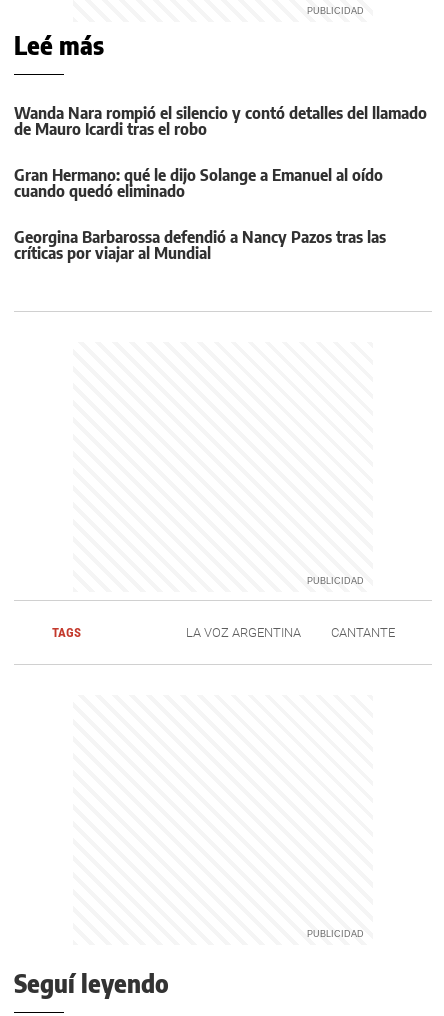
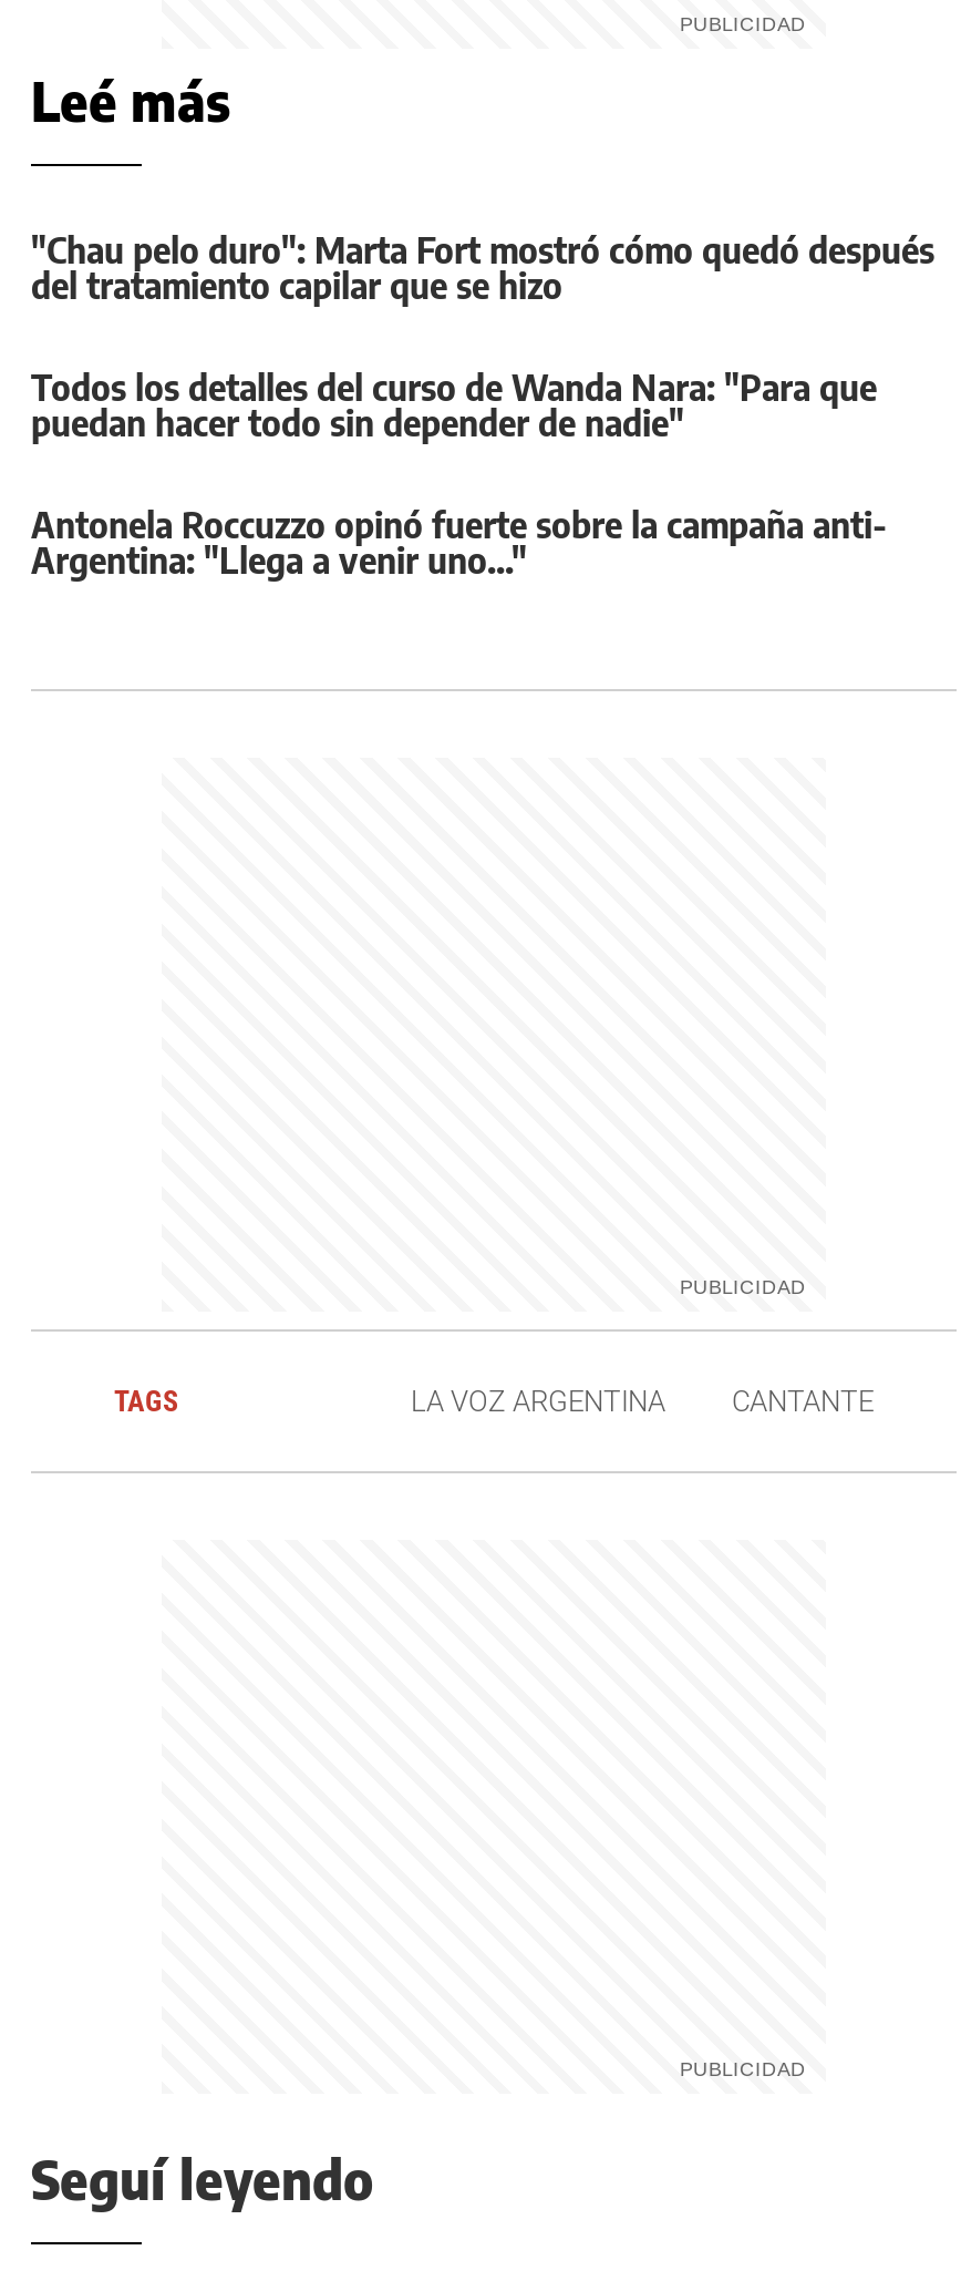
[14,103,427,139] Wanda Nara rompió el silencio y contó detalles del llamado | de Mauro Icardi tras el robo -> [31,229,934,308] "Chau pelo duro": Marta Fort mostró cómo quedó después | del tratamiento capilar que se hizo
[14,165,383,201] Gran Hermano: qué le dijo Solange a Emanuel al oído | cuando quedó eliminado -> [31,366,877,446] Todos los detalles del curso de Wanda Nara: "Para que | puedan hacer todo sin depender de nadie"
[14,227,386,263] Georgina Barbarossa defendió a Nancy Pazos tras las | críticas por viajar al Mundial -> [31,503,888,583] Antonela Roccuzzo opinó fuerte sobre la campaña anti- | Argentina: "Llega a venir uno..."

